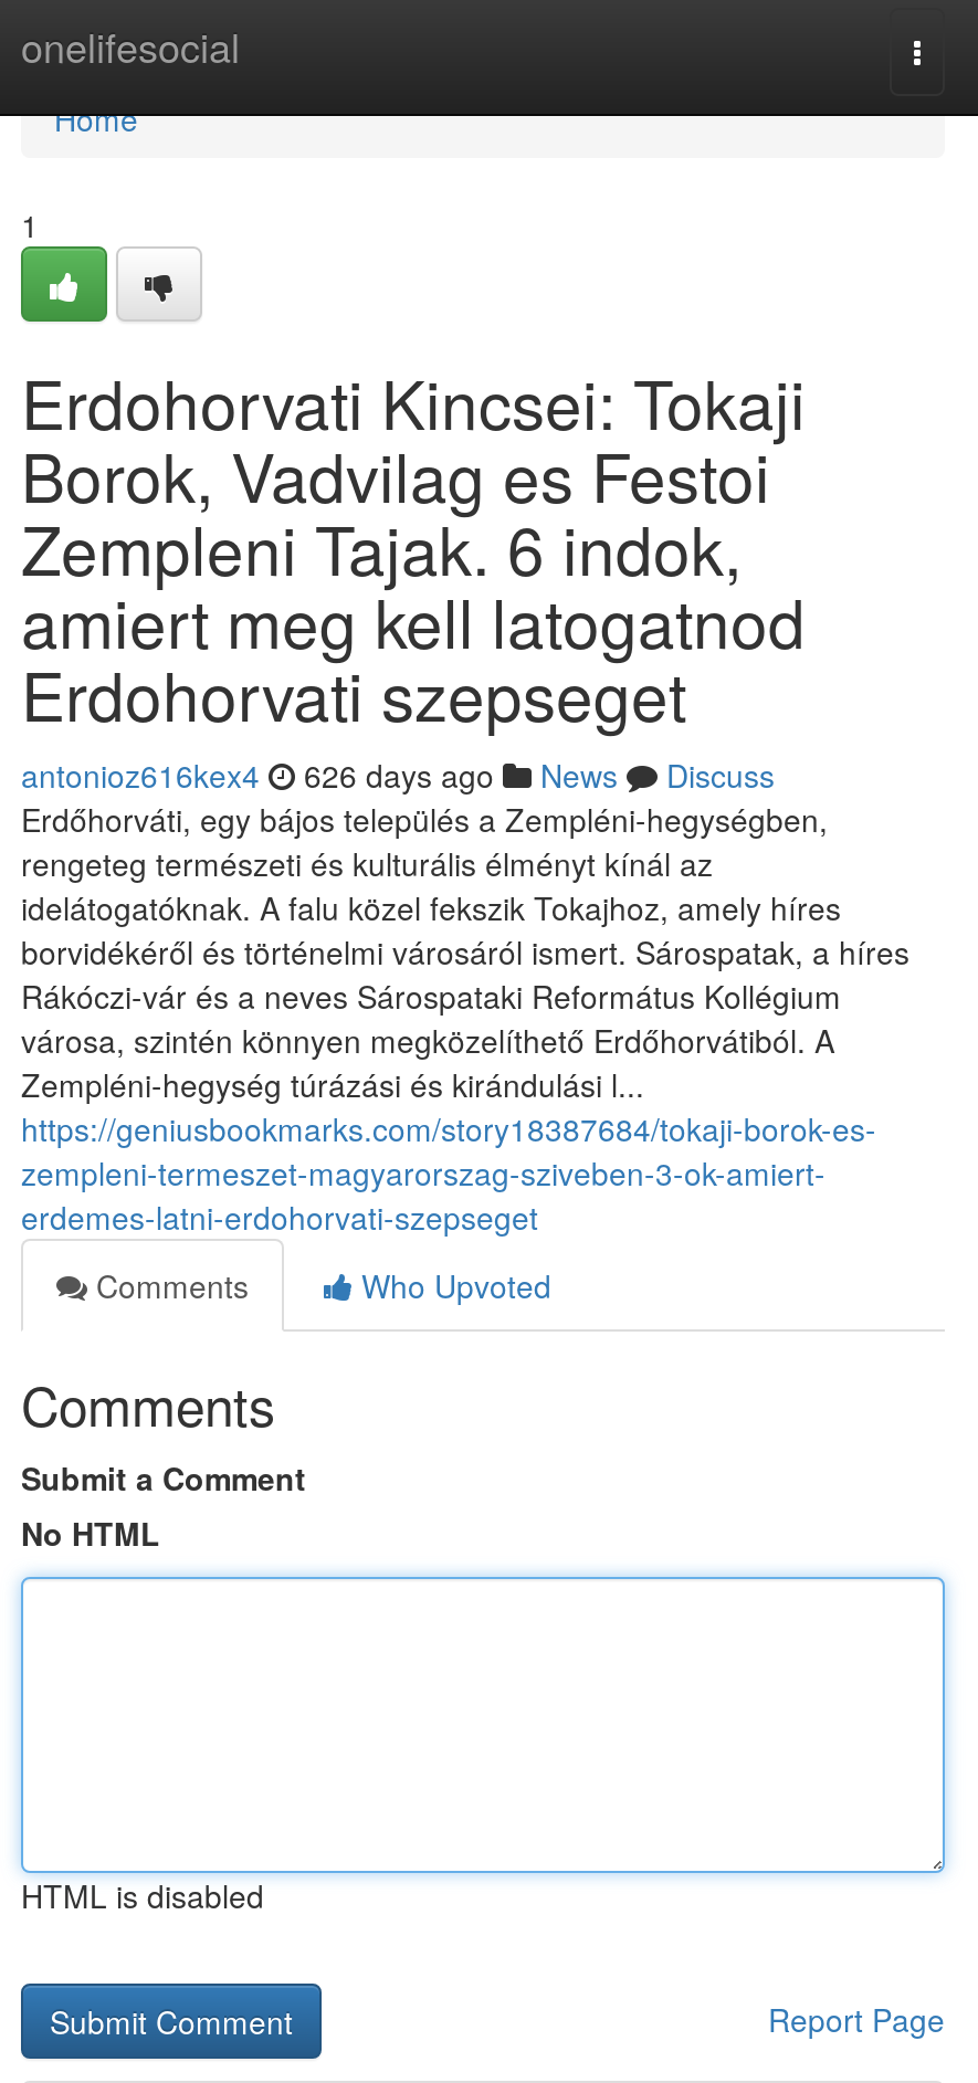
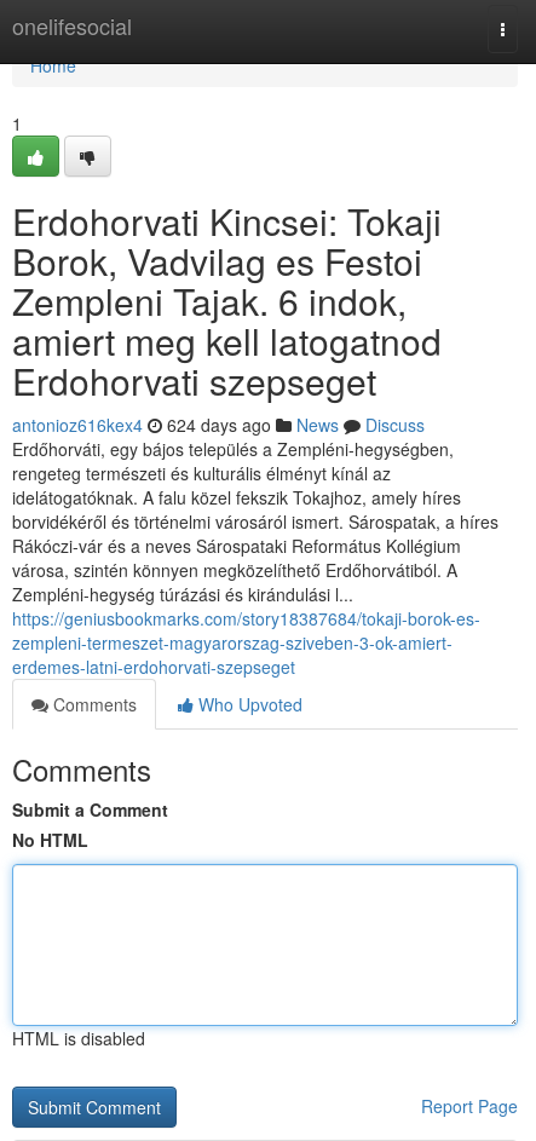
[21,753,775,797] antonioz616kex4 626 days ago News Discuss -> [12,413,425,437] antonioz616kex4 624 days ago News Discuss

